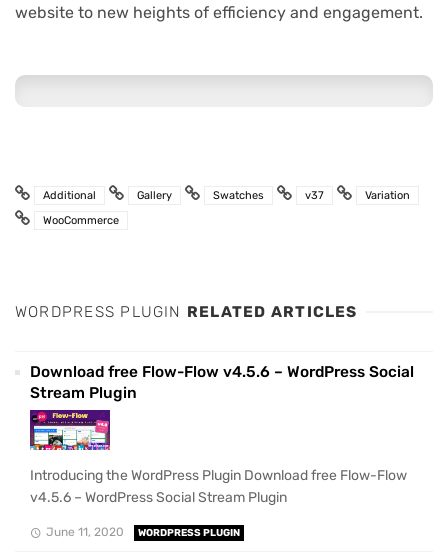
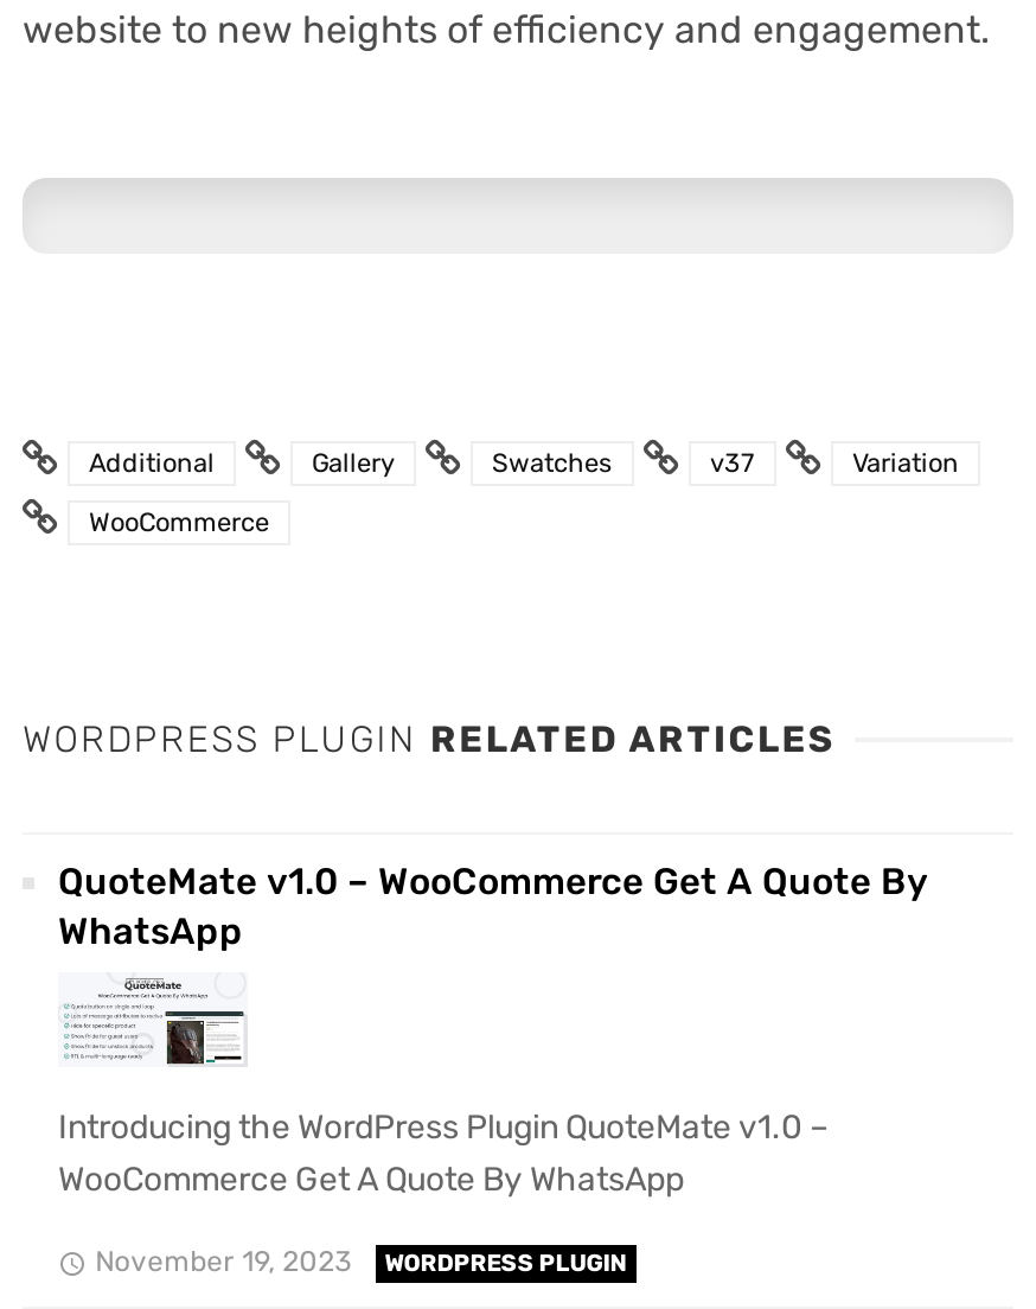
[30,363,414,402] Download free Flow-Flow v4.5.6 – WordPress Social | Stream Plugin -> [58,860,928,952] QuoteMate v1.0 – WooCommerce Get A Quote By | WhatsApp
[29,409,407,506] [image] | Introducing the WordPress Plugin Download free Flow-Flow | v4.5.6 – WordPress Social Stream Plugin -> [58,972,829,1201] [image] | Introducing the WordPress Plugin QuoteMate v1.0 – | WooCommerce Get A Quote By WhatsApp
[46,525,240,539] June 11, 2020 WORDPRESS PLUGIN -> [95,1244,627,1277] November 19, 2023 WORDPRESS PLUGIN

